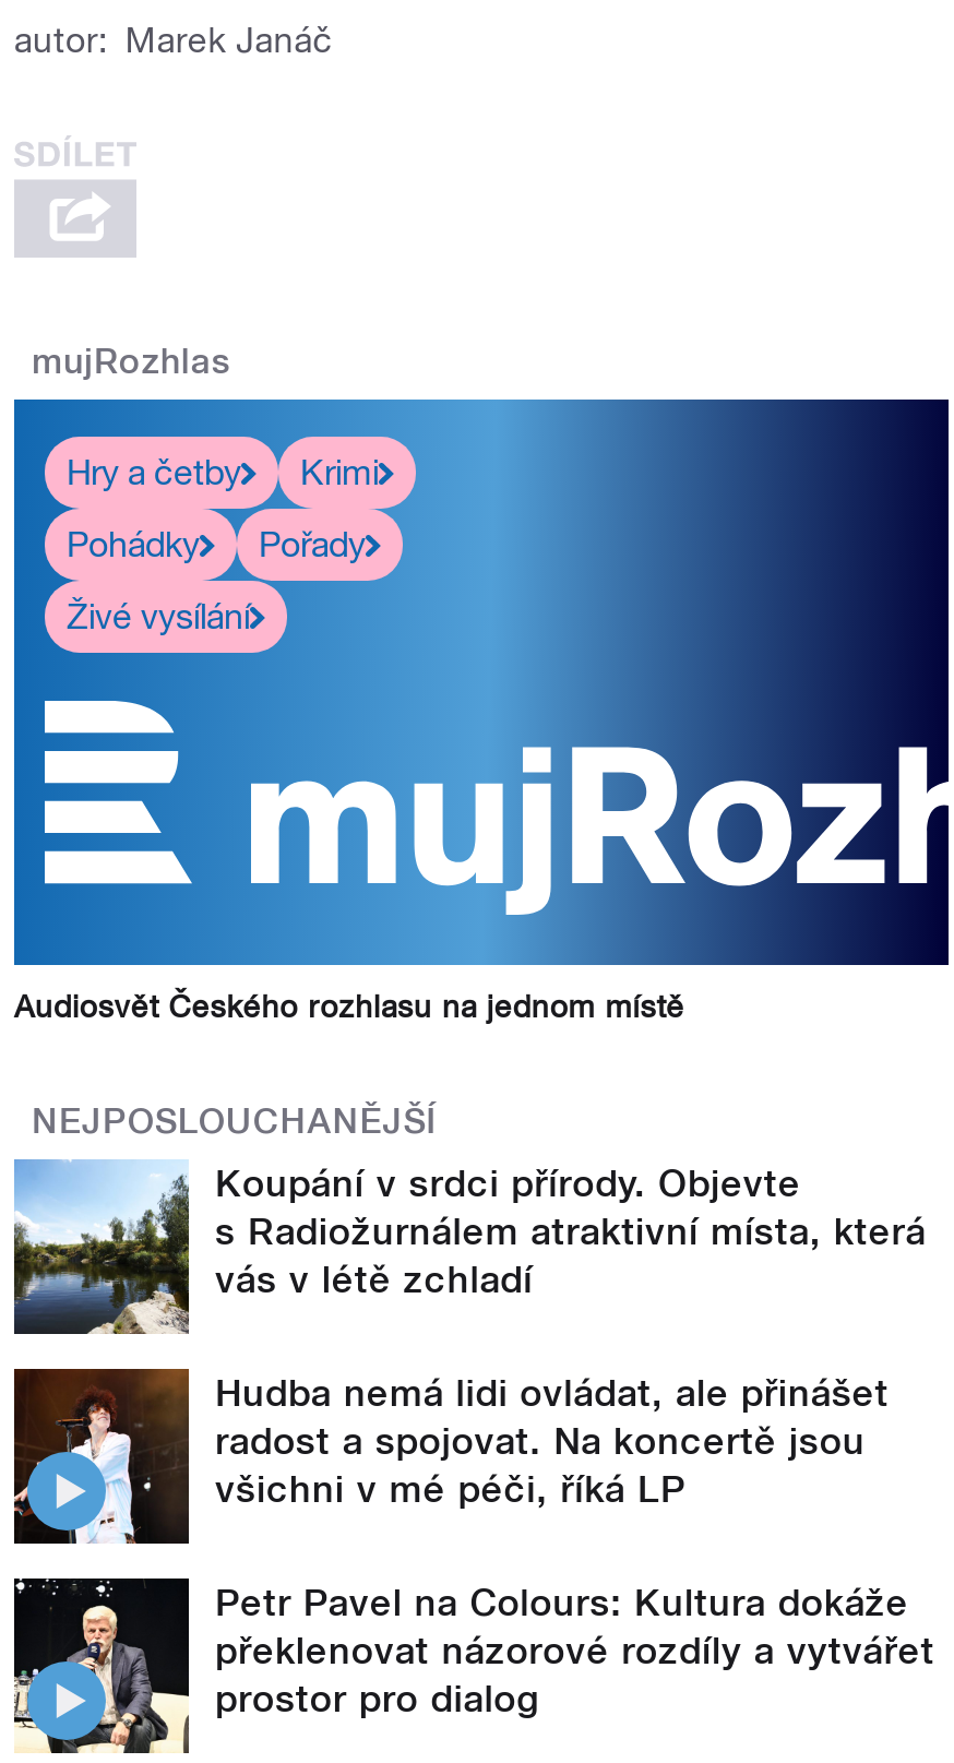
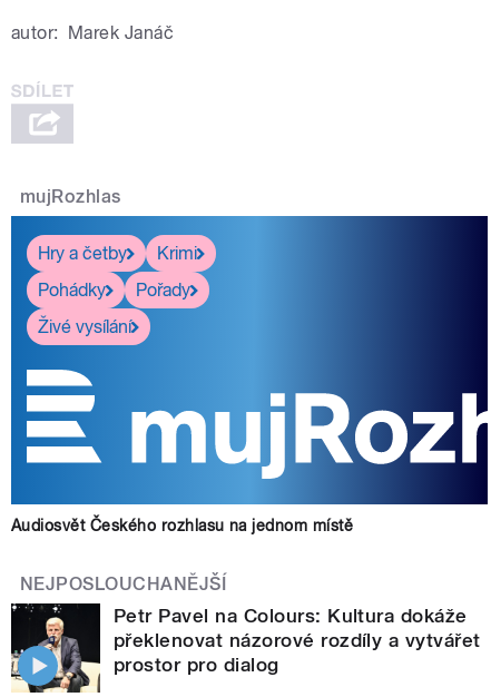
[12,1159,926,1511] [image] | Koupání v srdci přírody. Objevte | s Radiožurnálem atraktivní místa, která | vás v létě zchladí | Hudba nemá lidi ovládat, ale přinášet | radost a spojovat. Na koncertě jsou | všichni v mé péči, říká LP -> none
[12,1367,191,1546] [image] -> none

